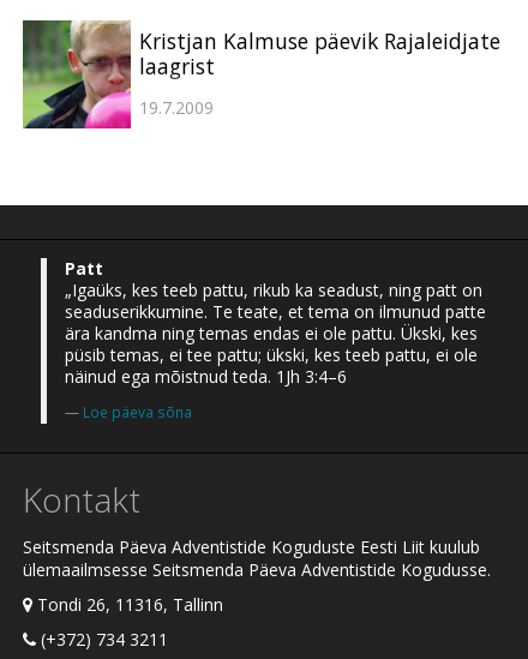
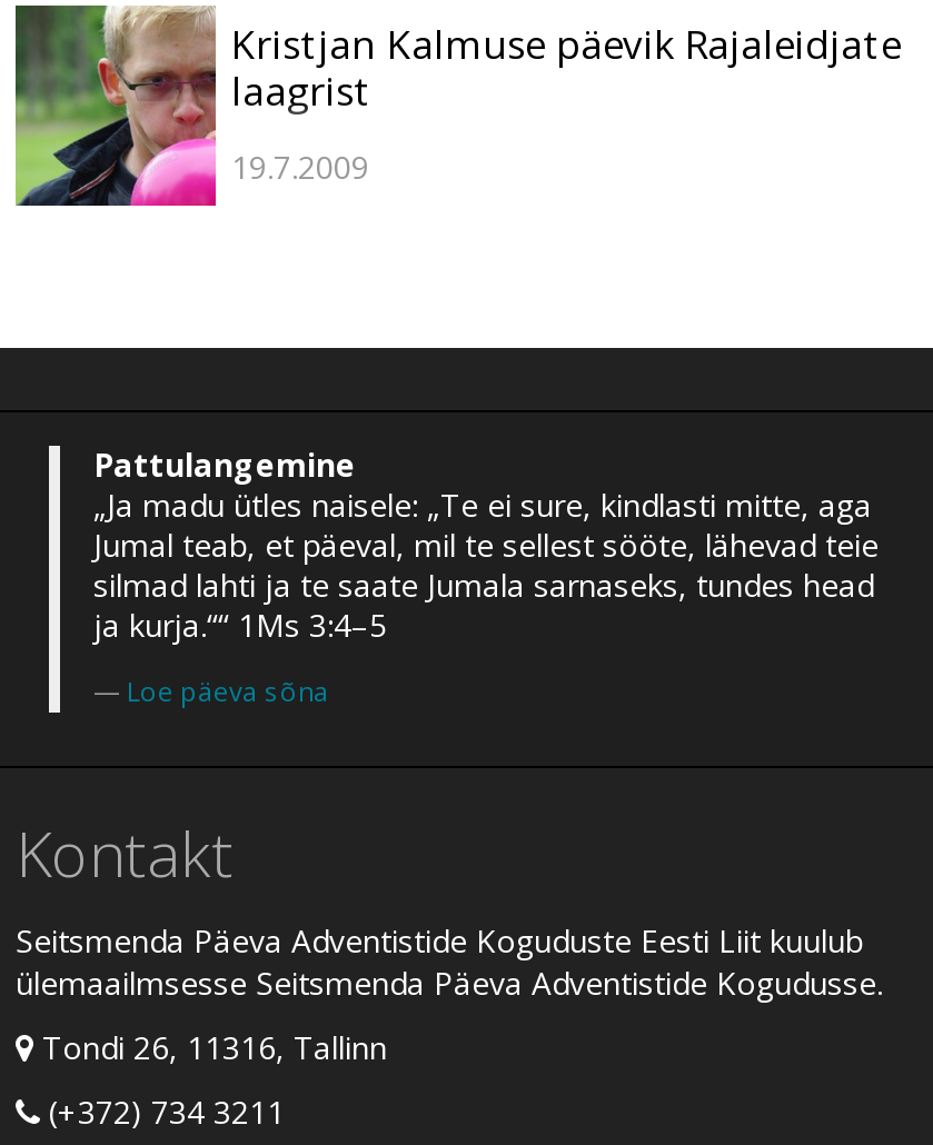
[65,257,486,387] Patt | „Igaüks, kes teeb pattu, rikub ka seadust, ning patt on | seaduserikkumine. Te teate, et tema on ilmunud patte | ära kandma ning temas endas ei ole pattu. Ükski, kes | püsib temas, ei tee pattu; ükski, kes teeb pattu, ei ole | näinud ega mõistnud teda. 1Jh 3:4–6 -> [93,443,879,645] Pattulangemine | „Ja madu ütles naisele: „Te ei sure, kindlasti mitte, aga | Jumal teab, et päeval, mil te sellest sööte, lähevad teie | silmad lahti ja te saate Jumala sarnaseks, tundes head | ja kurja.““ 1Ms 3:4–5

